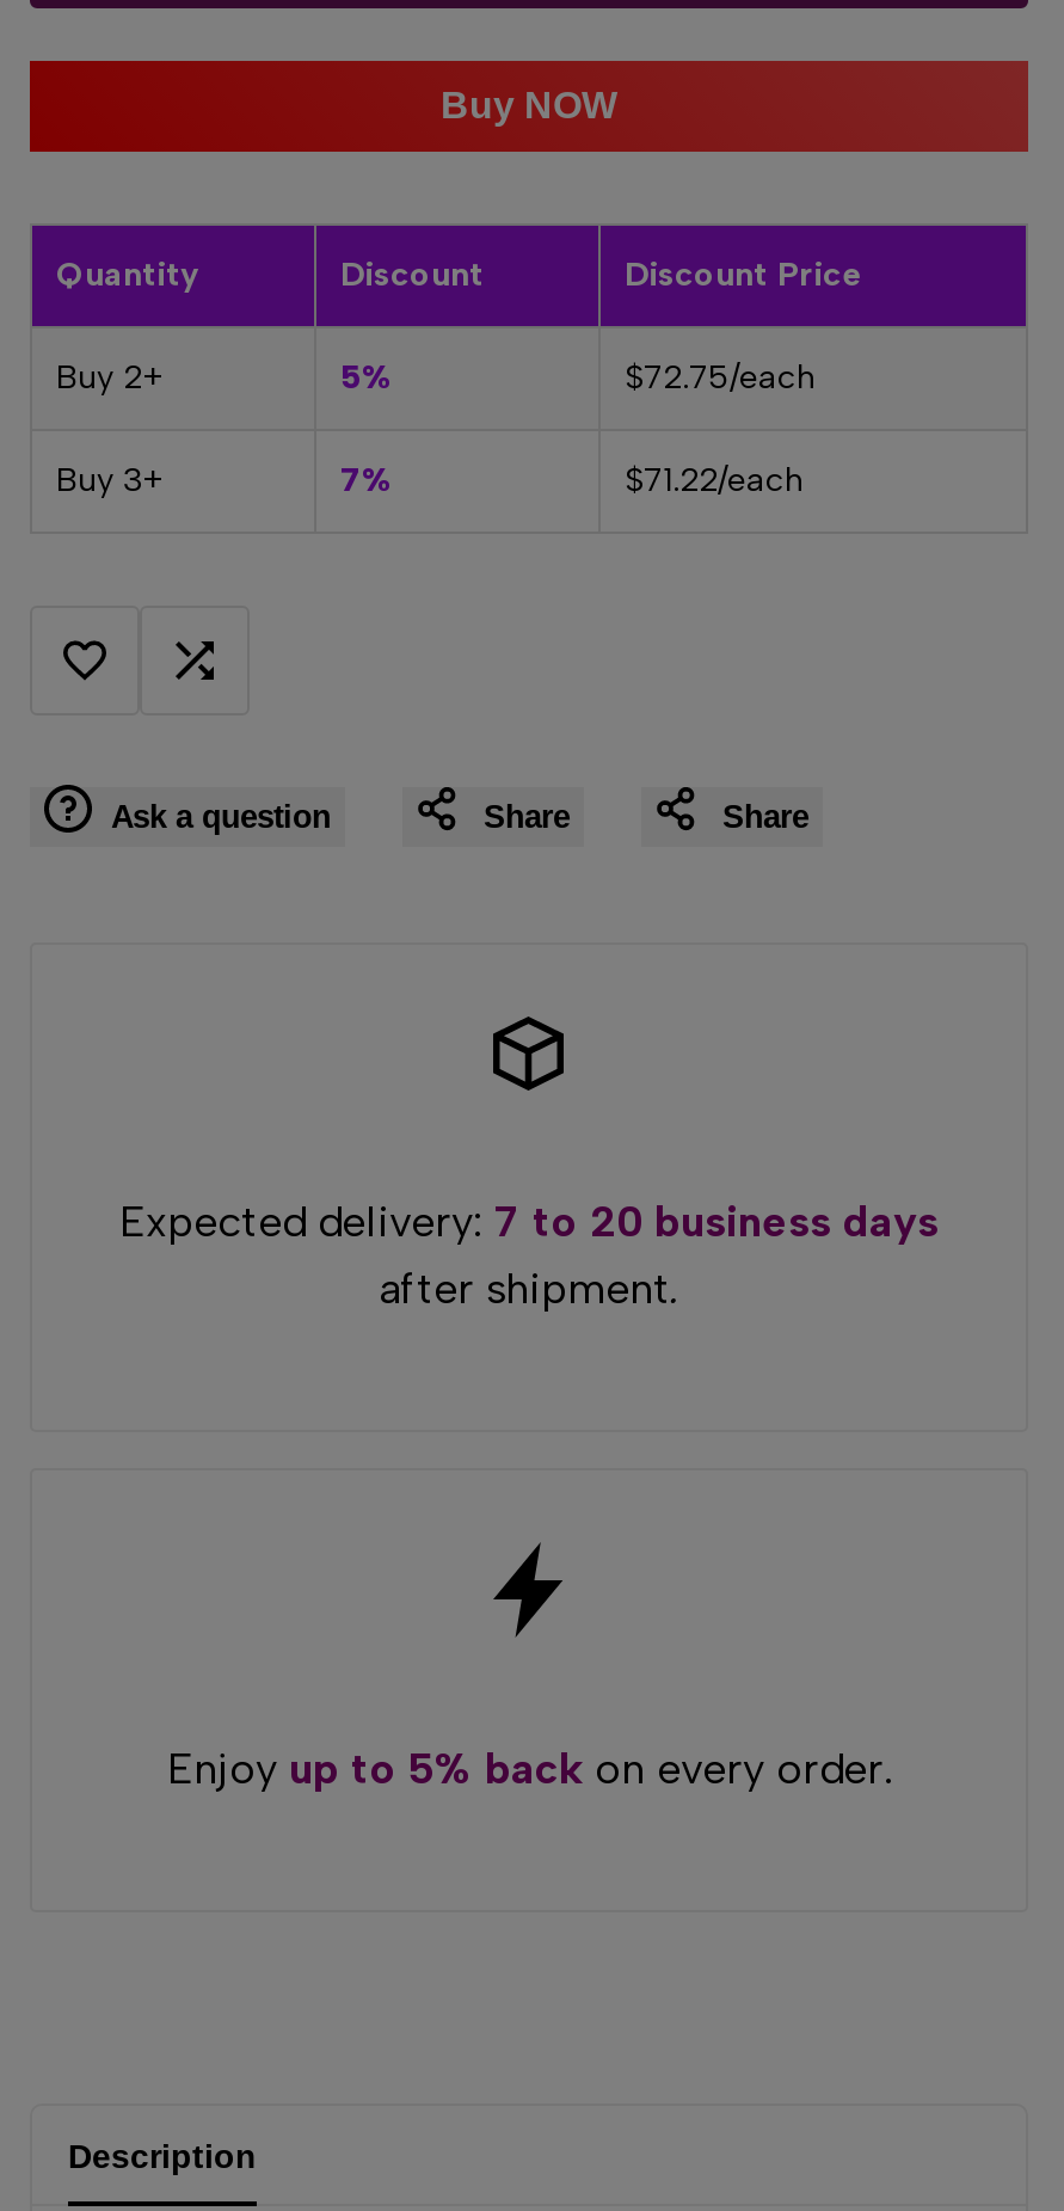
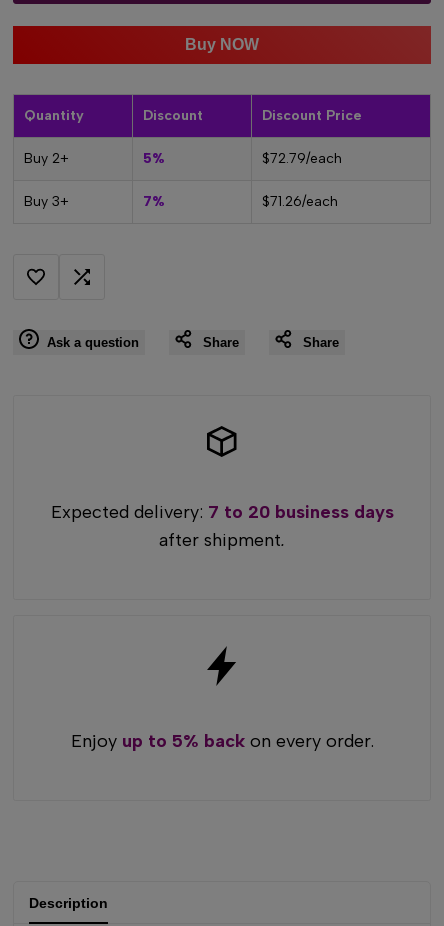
[625,358,816,398] $72.75/each -> [262,150,342,167] $72.79/each
[625,460,804,501] $71.22/each -> [262,193,338,210] $71.26/each

